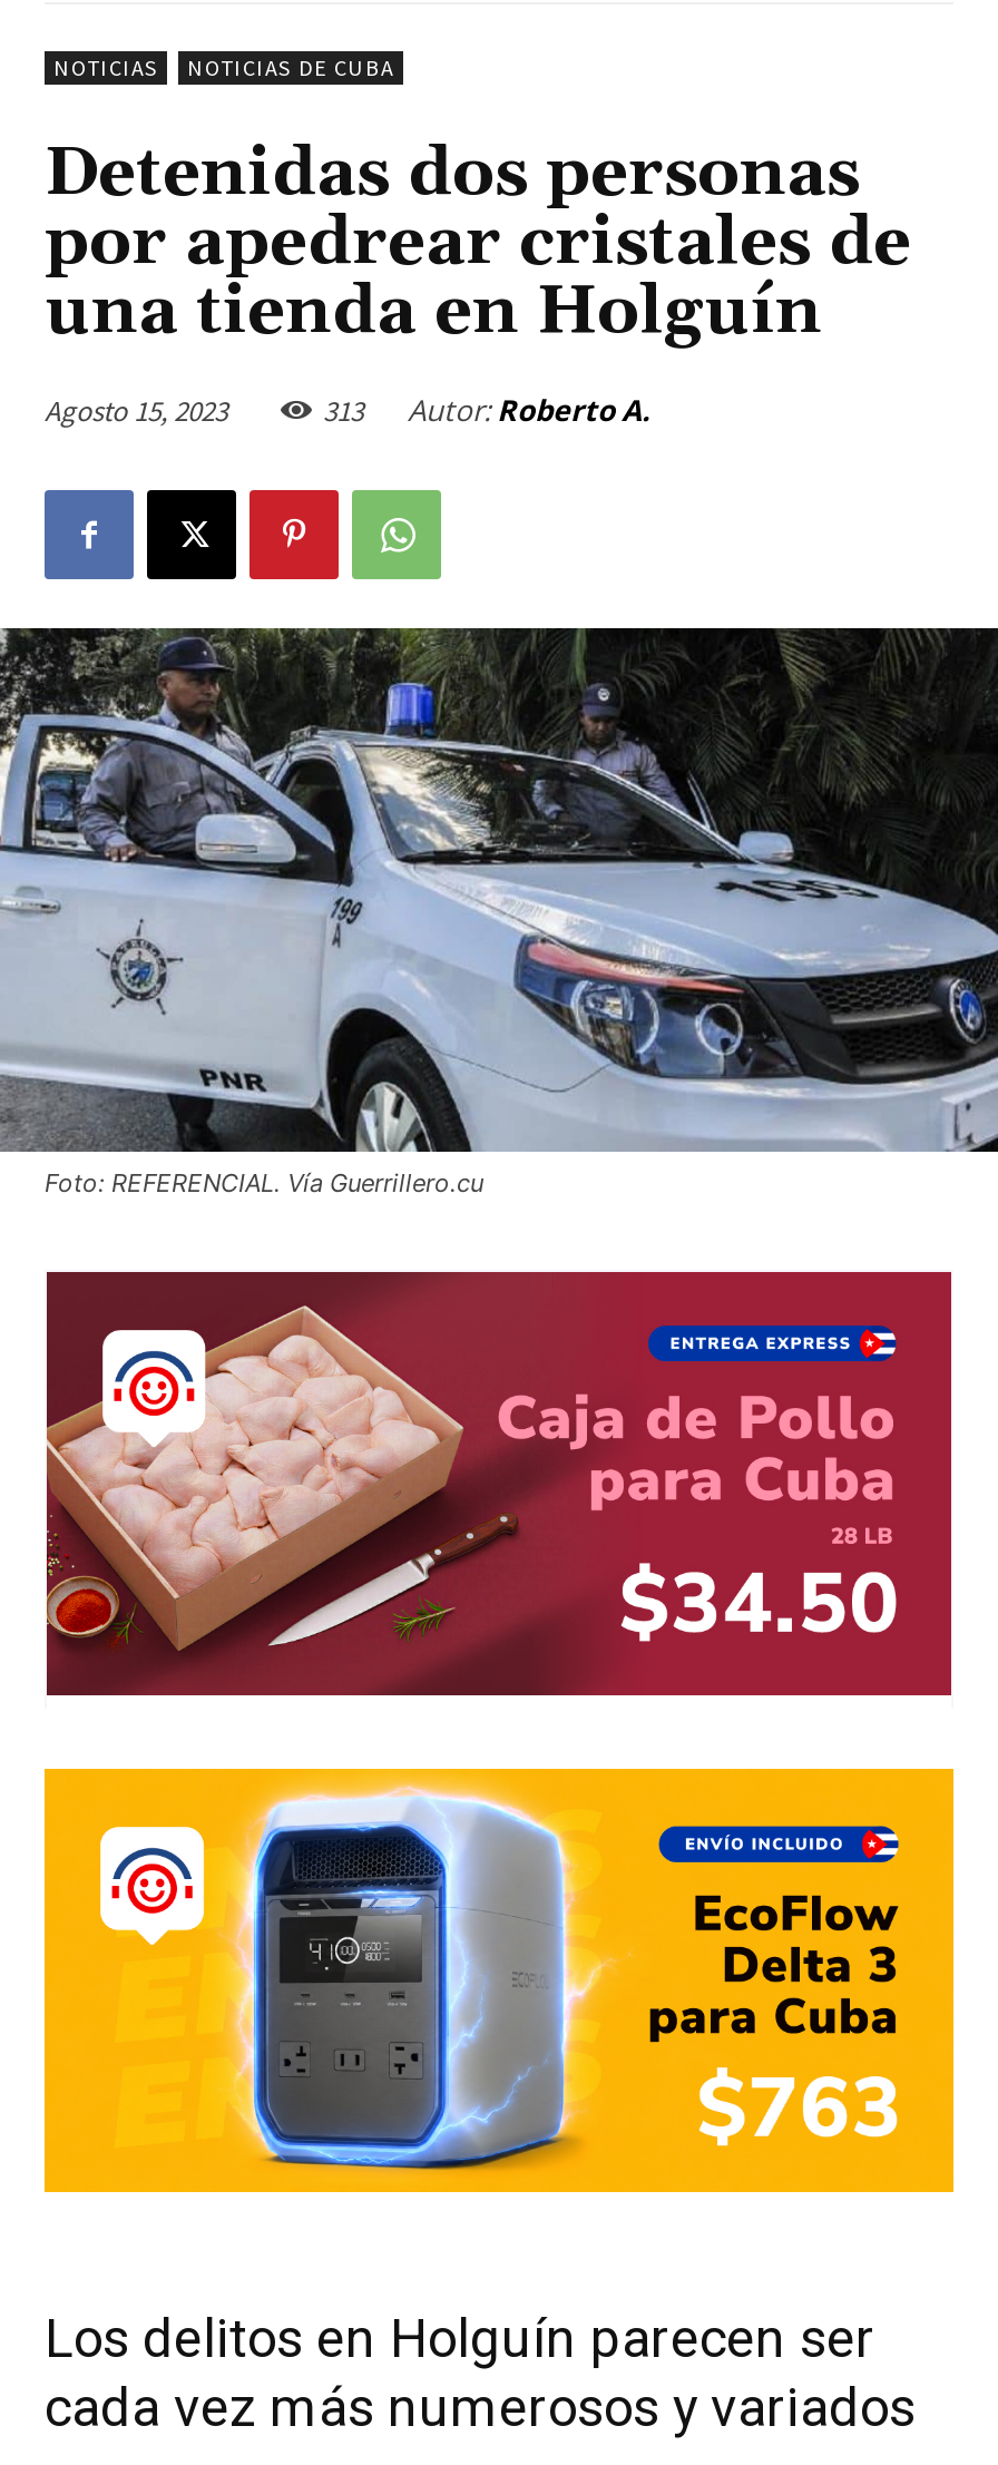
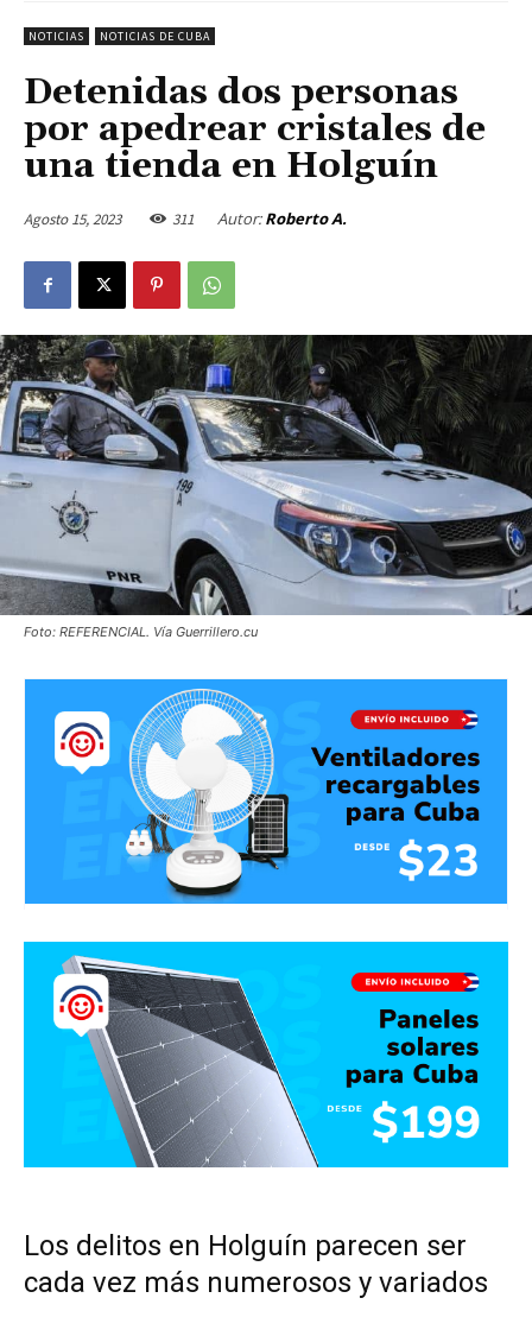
[323,390,650,430] 313 Autor: Roberto A. -> [172,208,347,229] 311 Autor: Roberto A.
[45,1270,953,1698] [image] -> [24,678,508,905] [image]
[42,1767,956,2194] [image] -> [23,941,509,1169] [image]

